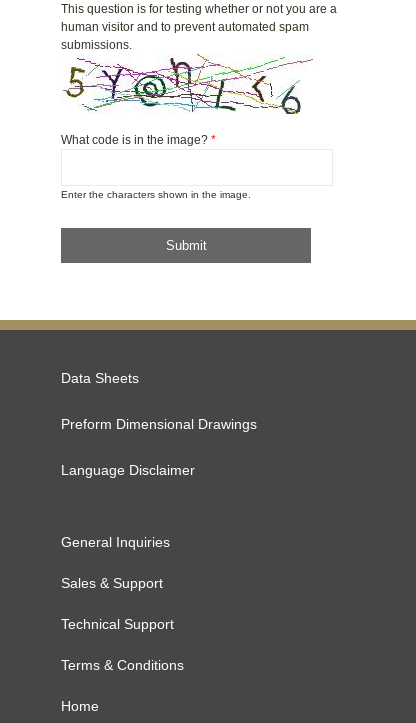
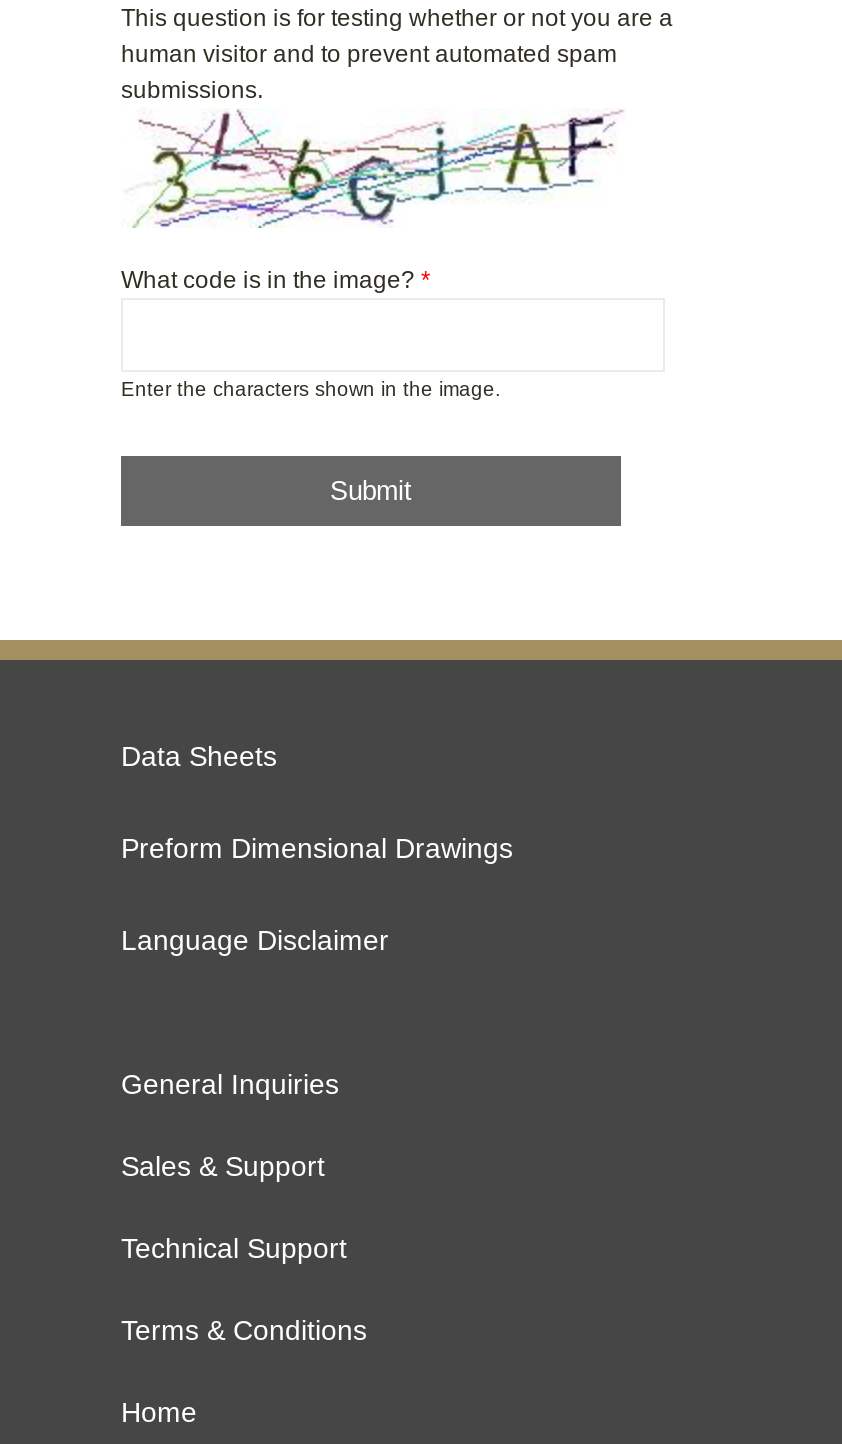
[63,53,313,115] [image] -> [127,110,621,228] [image]

